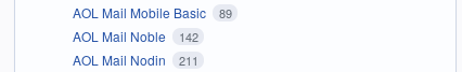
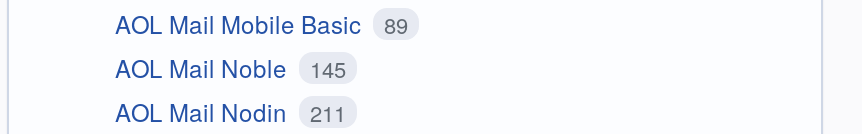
[73,27,198,45] AOL Mail Noble 142 -> [115,50,346,84] AOL Mail Noble 145

